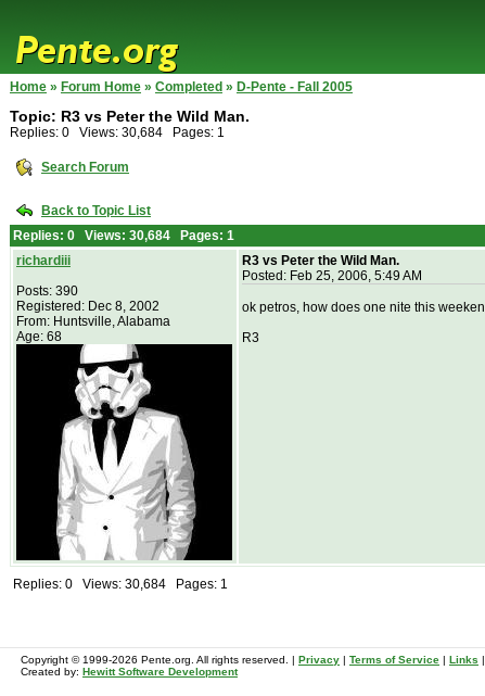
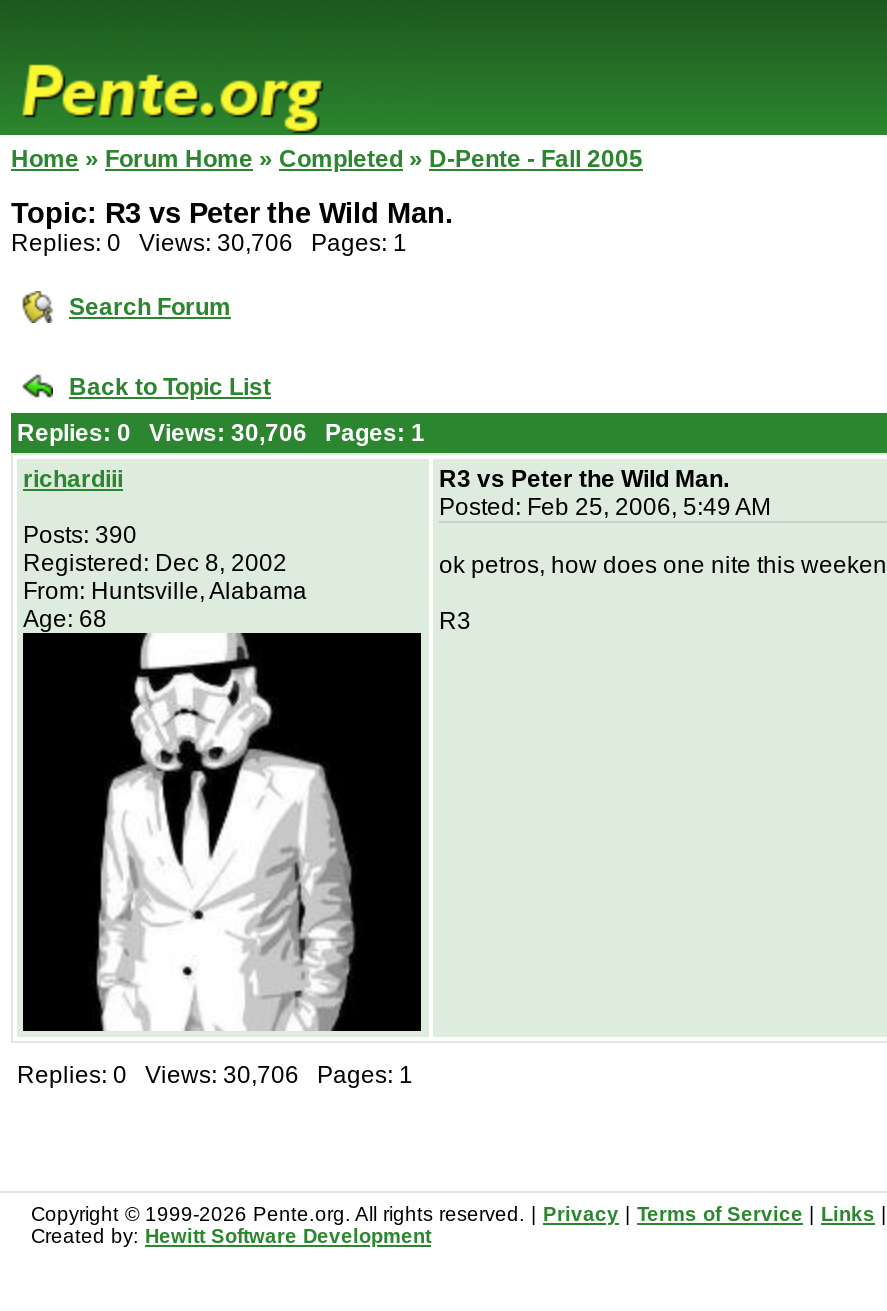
[10,125,231,140] Replies: 0 Views: 30,684 Pages: 1 -> [11,229,419,257] Replies: 0 Views: 30,706 Pages: 1
[13,228,241,243] Replies: 0 Views: 30,684 Pages: 1 -> [17,419,437,447] Replies: 0 Views: 30,706 Pages: 1
[13,577,234,592] Replies: 0 Views: 30,684 Pages: 1 -> [17,1061,425,1089] Replies: 0 Views: 30,706 Pages: 1

